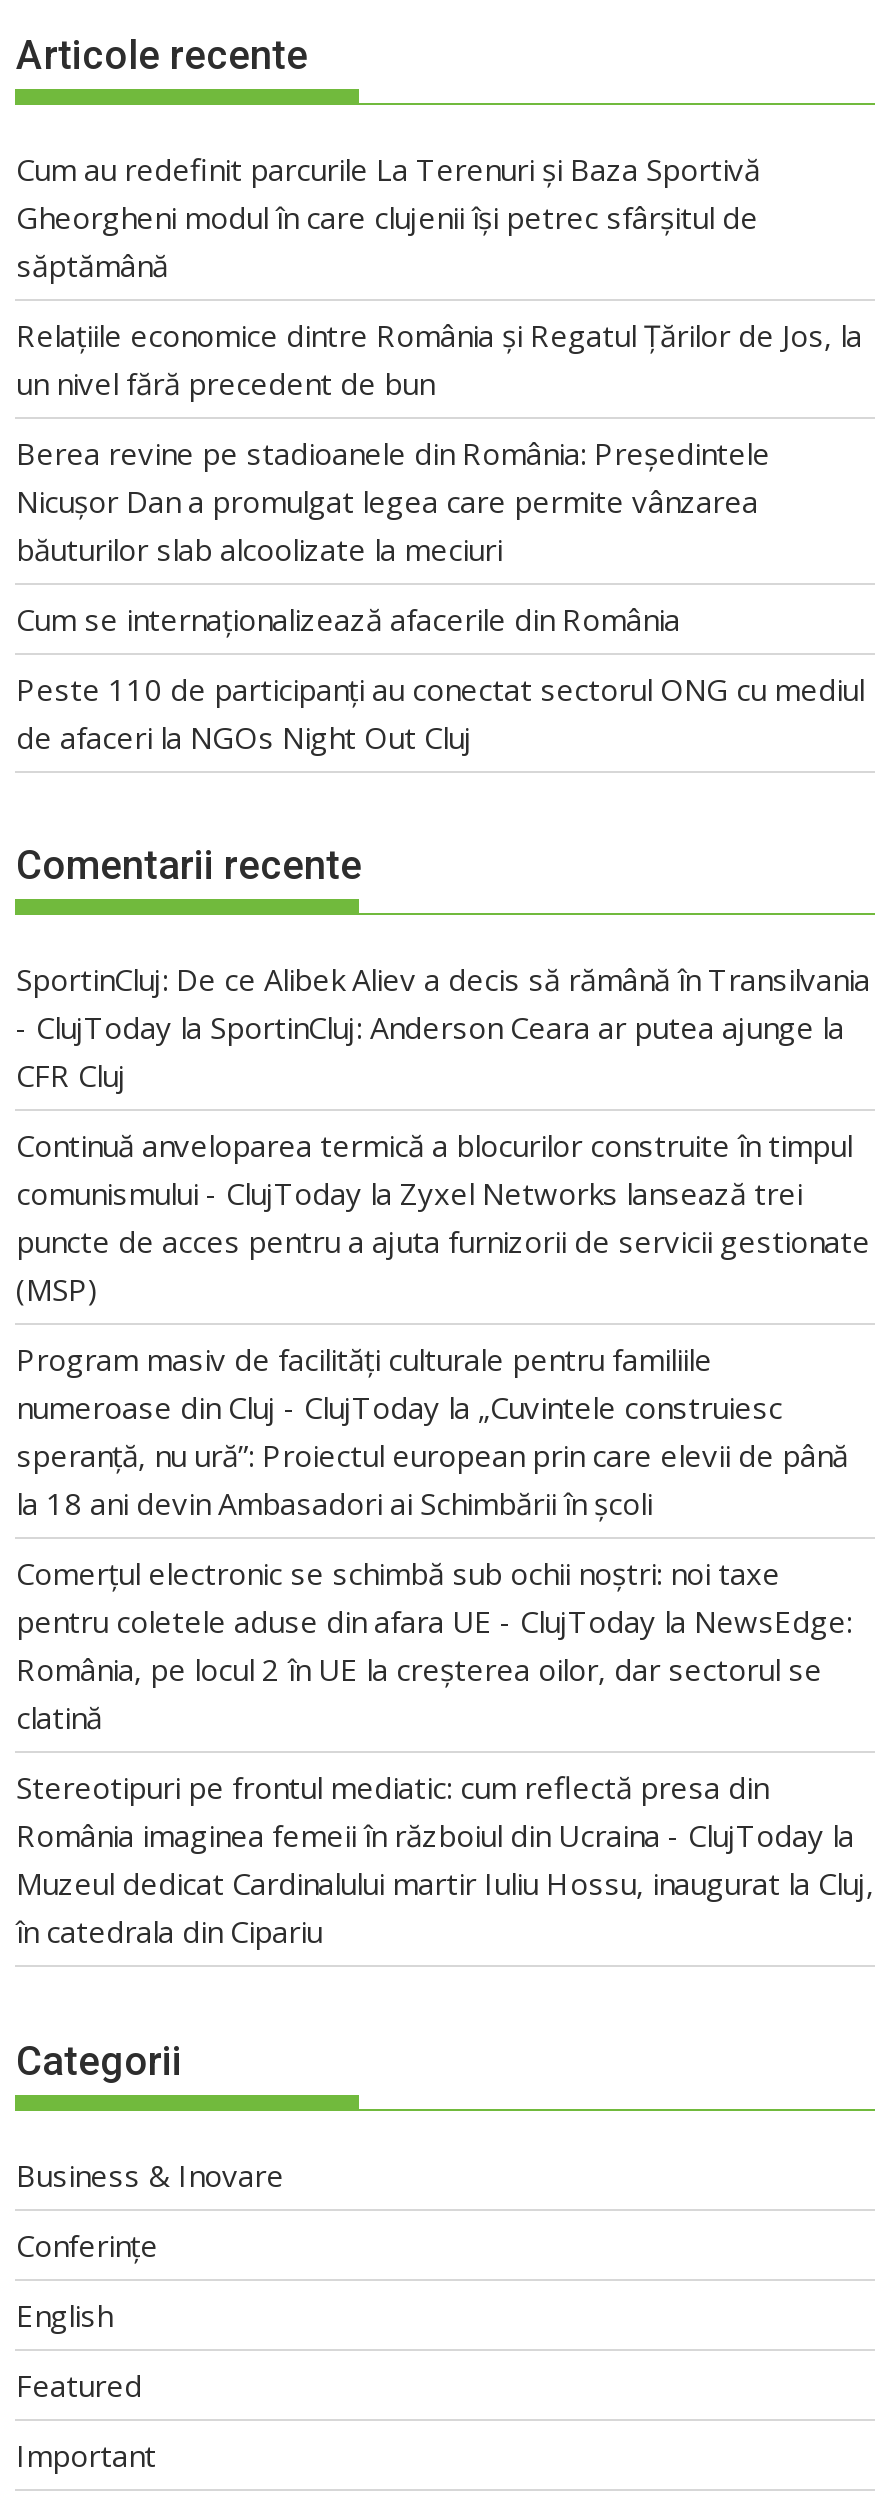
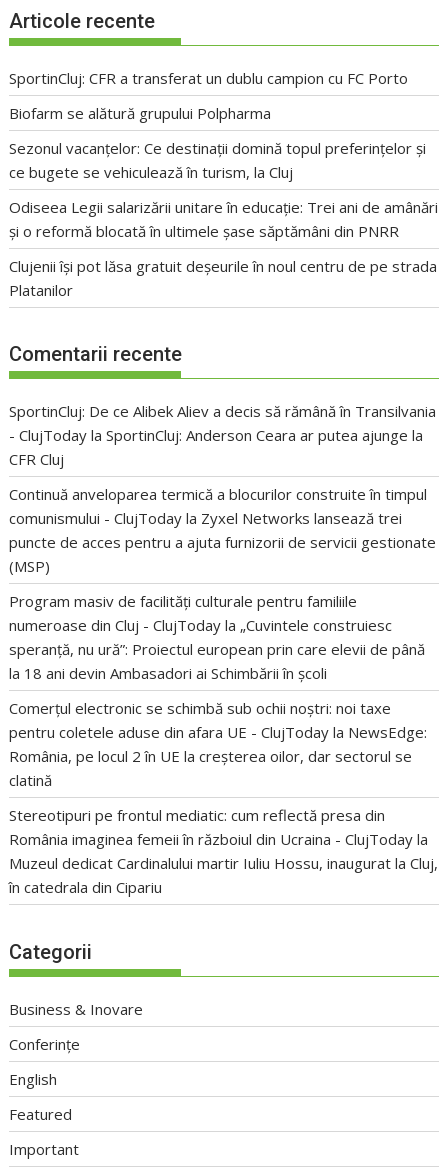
[16,148,760,284] Cum au redefinit parcurile La Terenuri și Baza Sportivă | Gheorgheni modul în care clujenii își petrec sfârșitul de | săptămână -> [9,68,408,88] SportinCluj: CFR a transferat un dublu campion cu FC Porto
[16,314,862,402] Relațiile economice dintre România și Regatul Țărilor de Jos, la | un nivel fără precedent de bun -> [9,103,271,123] Biofarm se alătură grupului Polpharma
[16,432,770,568] Berea revine pe stadioanele din România: Președintele | Nicușor Dan a promulgat legea care permite vânzarea | băuturilor slab alcoolizate la meciuri -> [9,138,426,182] Sezonul vacanțelor: Ce destinații domină topul preferințelor și | ce bugete se vehiculează în turism, la Cluj
[16,598,680,638] Cum se internaționalizează afacerile din România -> [9,197,438,241] Odiseea Legii salarizării unitare în educație: Trei ani de amânări | și o reformă blocată în ultimele șase săptămâni din PNRR
[16,668,864,756] Peste 110 de participanți au conectat sectorul ONG cu mediul | de afaceri la NGOs Night Out Cluj -> [9,256,437,300] Clujenii își pot lăsa gratuit deșeurile în noul centru de pe strada | Platanilor

